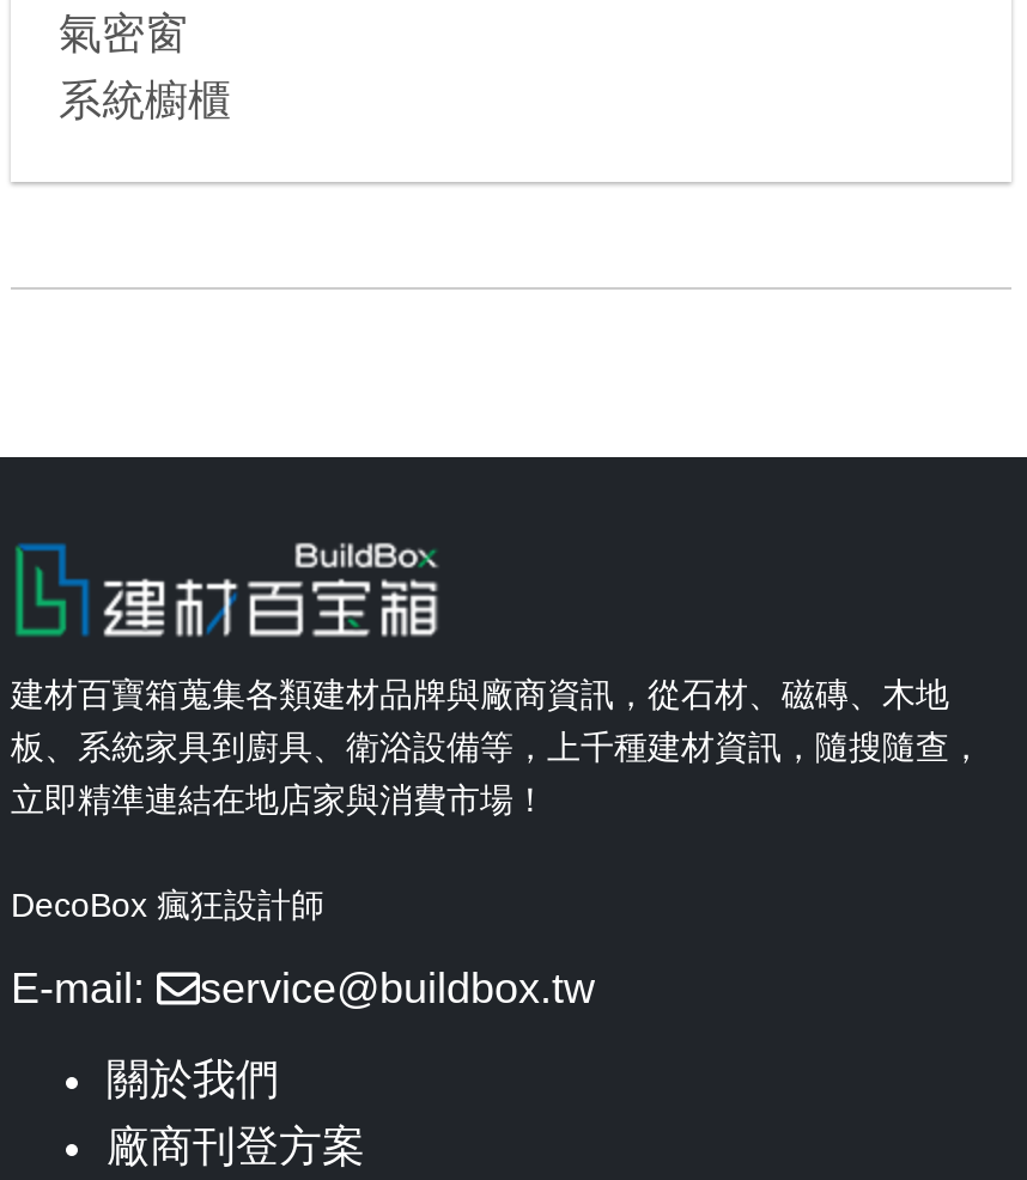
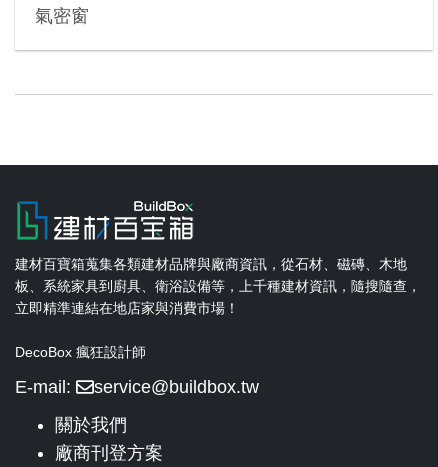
[59,77,231,125] 系統櫥櫃 -> none

